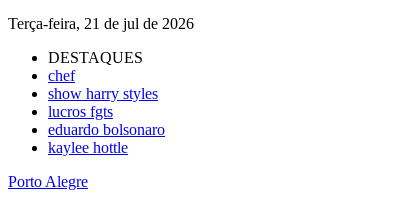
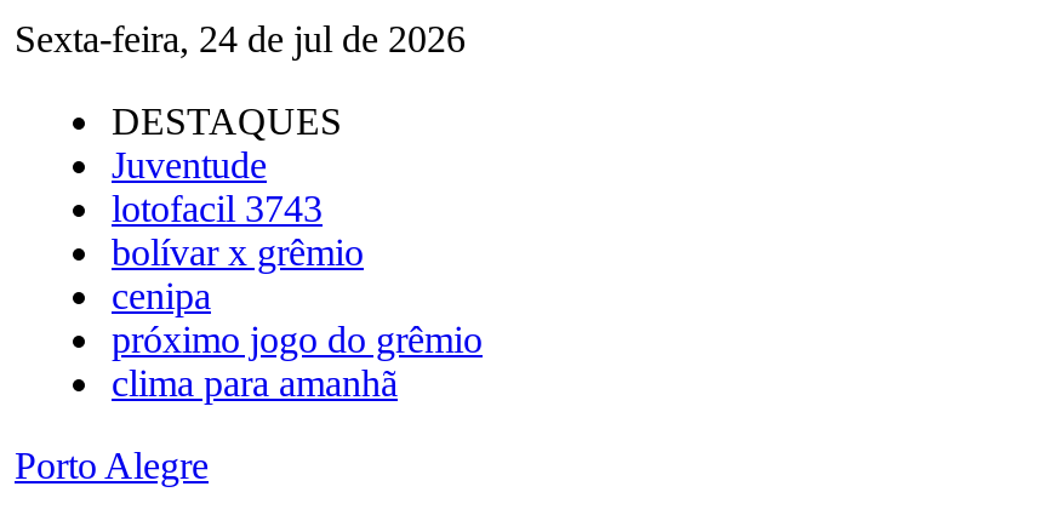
[8,15,194,32] Terça-feira, 21 de jul de 2026 -> [15,18,466,59] Sexta-feira, 24 de jul de 2026
[48,67,165,156] chef | show harry styles | lucros fgts | eduardo bolsonaro | kaylee hottle -> [112,144,483,404] Juventude | lotofacil 3743 | bolívar x grêmio | cenipa | próximo jogo do grêmio | clima para amanhã

